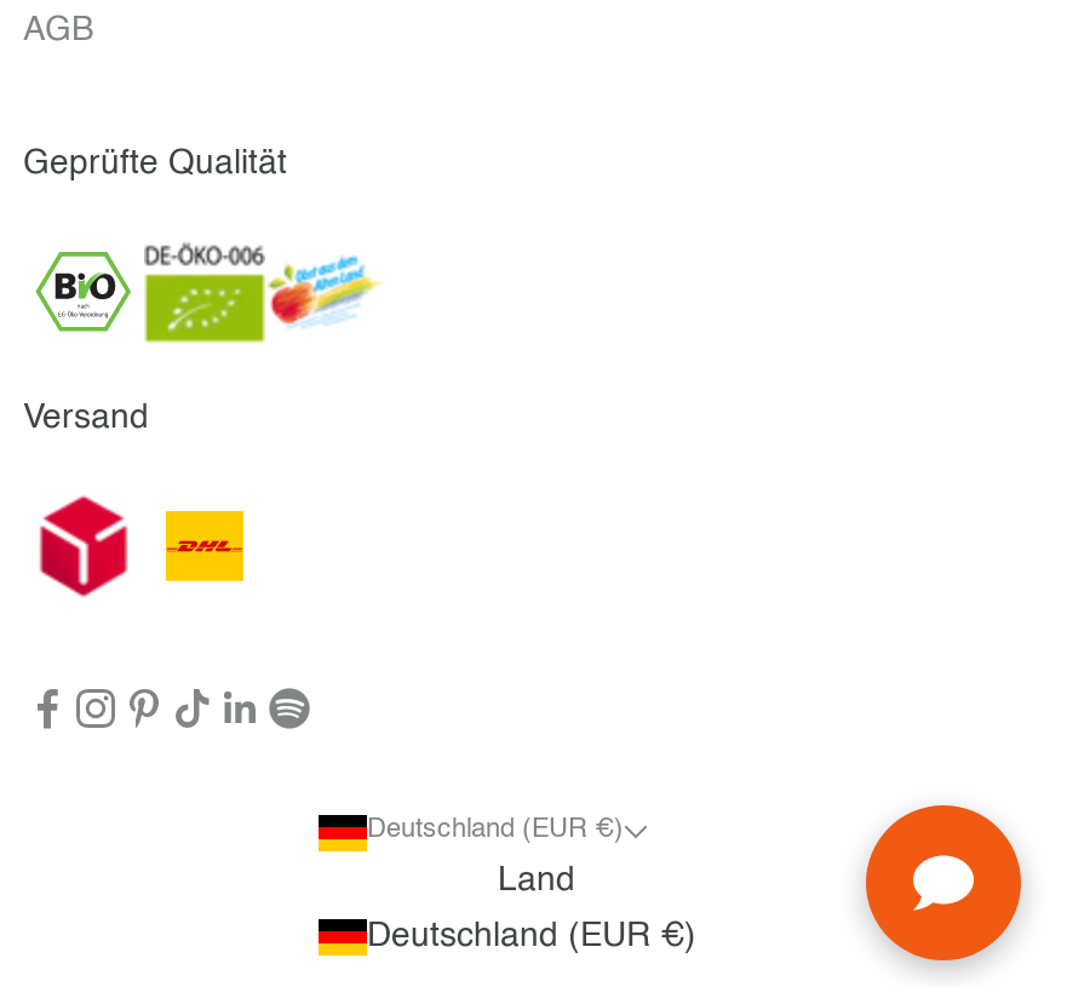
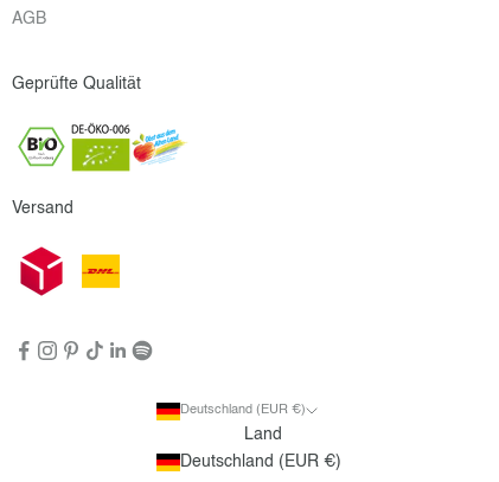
[861,803,1026,970] [image] -> none

